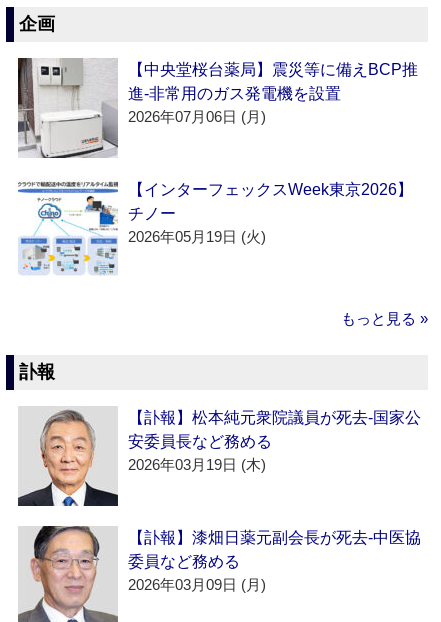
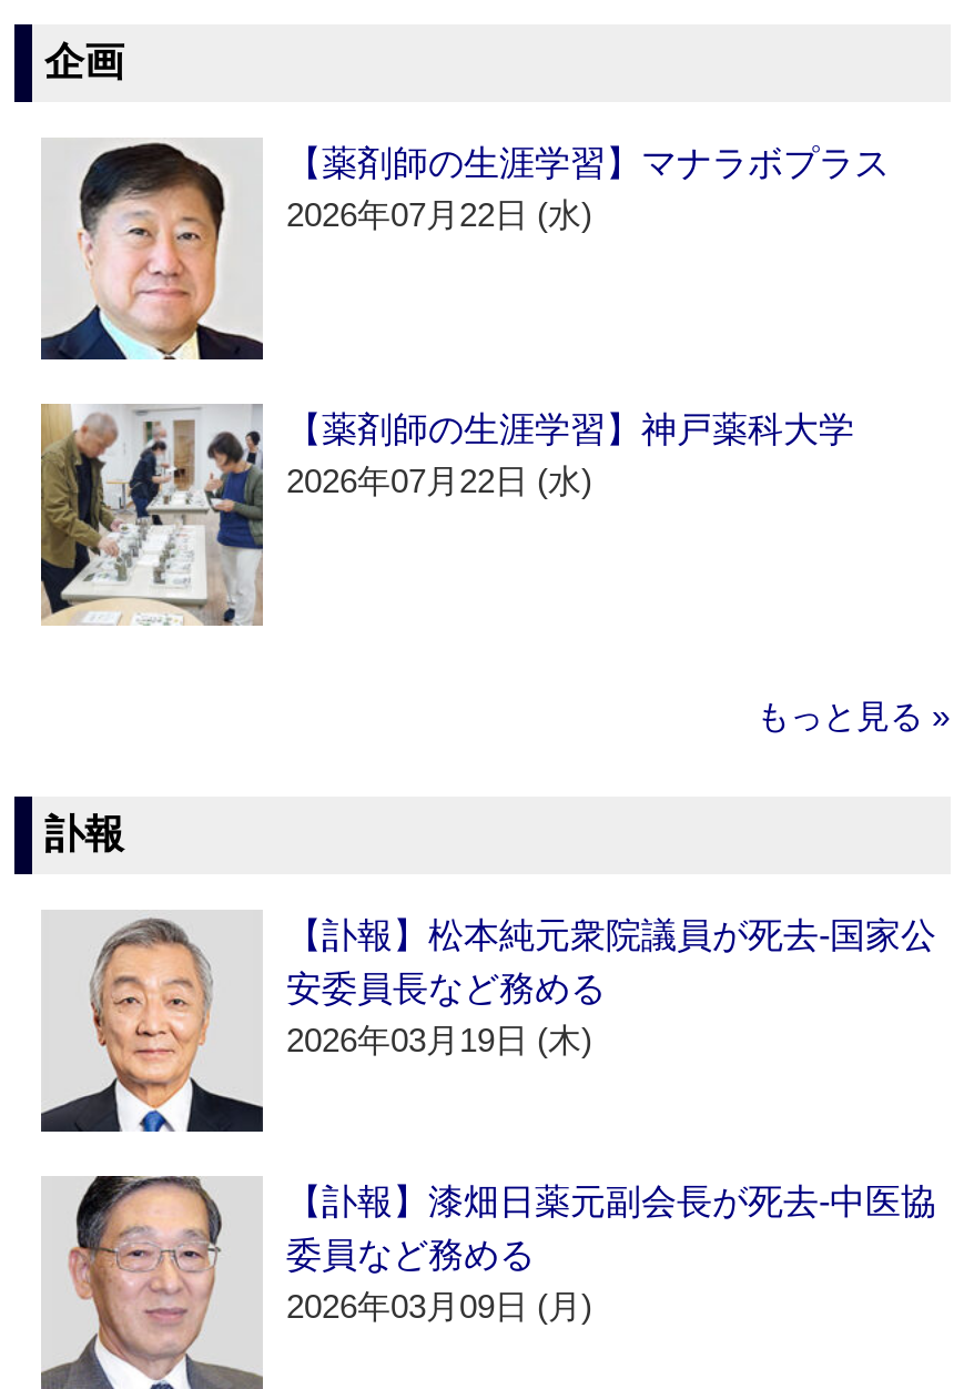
[17,57,418,159] [image] | 【中央堂桜台薬局】震災等に備えBCP推 | 進‐非常用のガス発電機を設置 | 2026年07月06日 (月) -> [39,138,889,362] [image] | 【薬剤師の生涯学習】マナラボプラス | 2026年07月22日 (水)
[17,178,413,278] [image] | 【インターフェックスWeek東京2026】 | チノー | 2026年05月19日 (火) -> [39,402,854,628] [image] | 【薬剤師の生涯学習】神戸薬科大学 | 2026年07月22日 (水)

